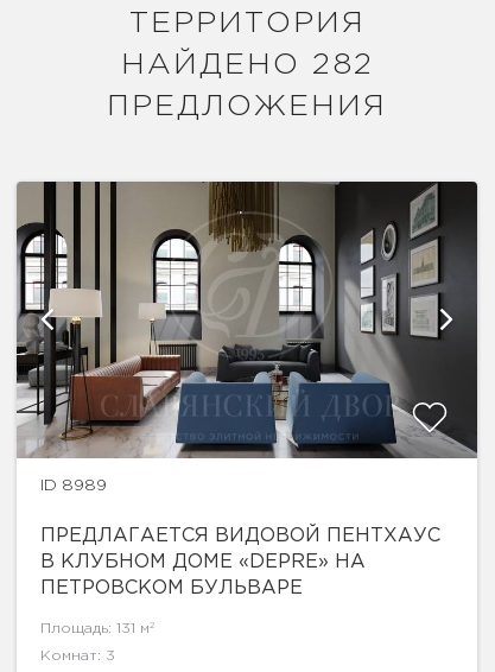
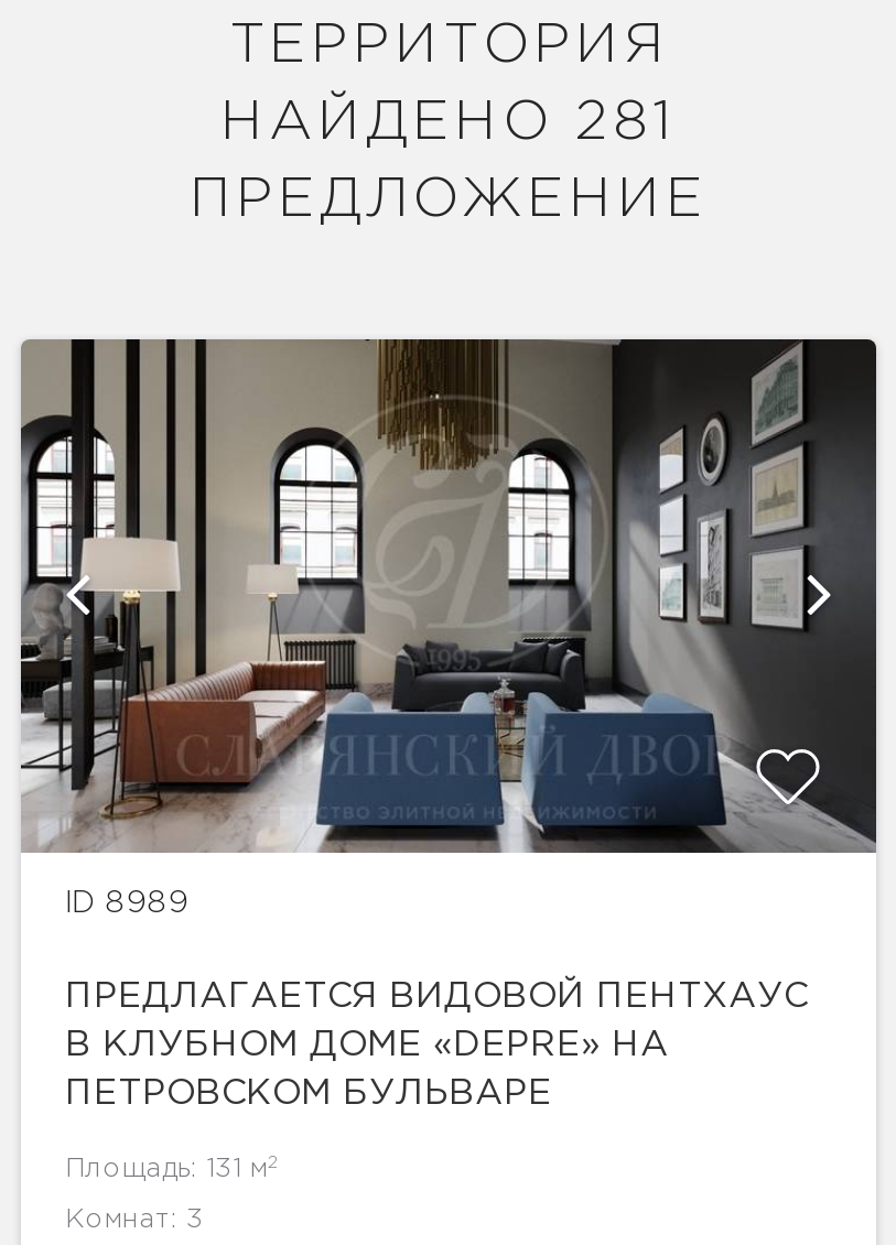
[120,52,373,78] НАЙДЕНО 282 -> [220,99,677,147] НАЙДЕНО 281
[107,94,387,120] ПРЕДЛОЖЕНИЯ -> [190,176,708,224] ПРЕДЛОЖЕНИЕ

